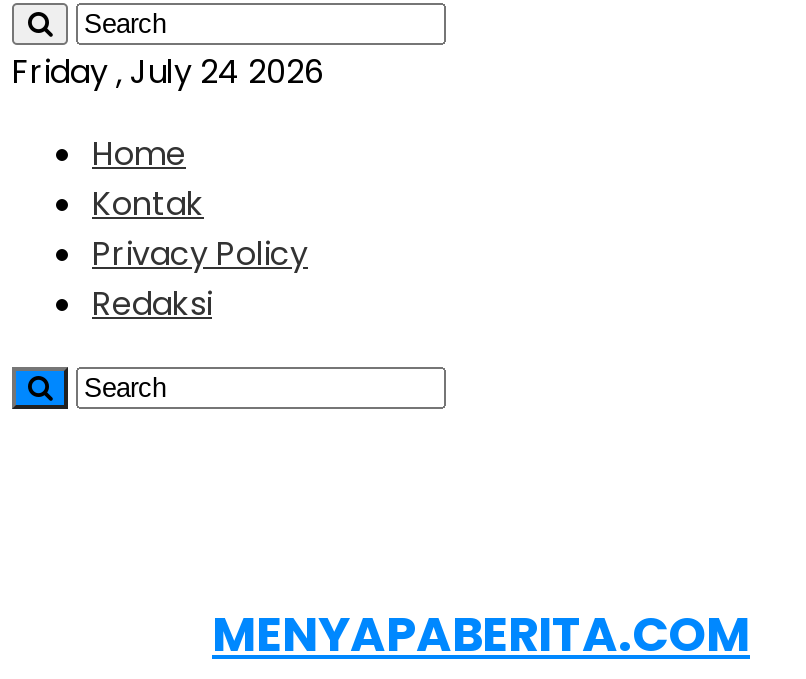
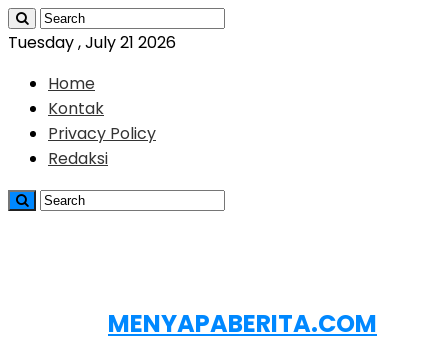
[12,49,324,95] Friday , July 24 2026 -> [8,31,176,54] Tuesday , July 21 2026

